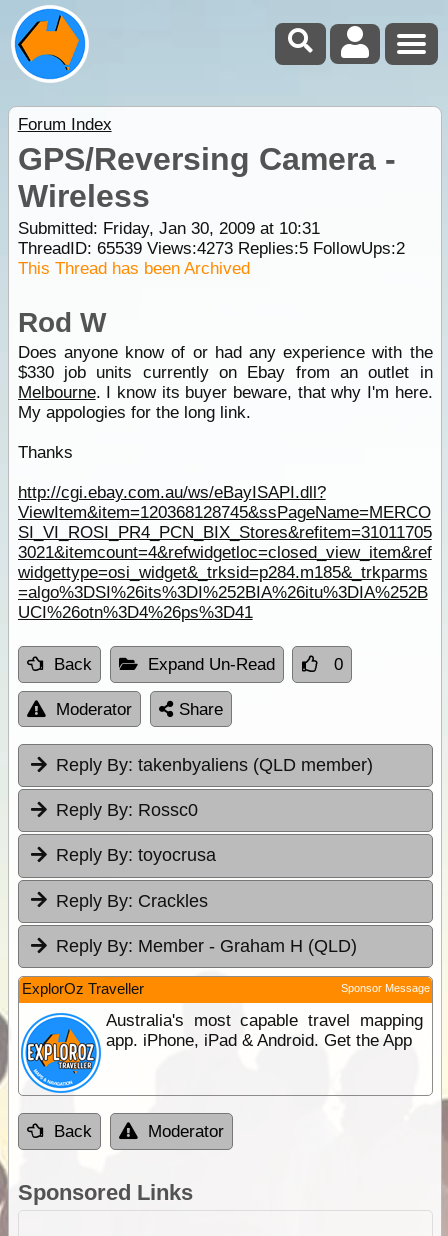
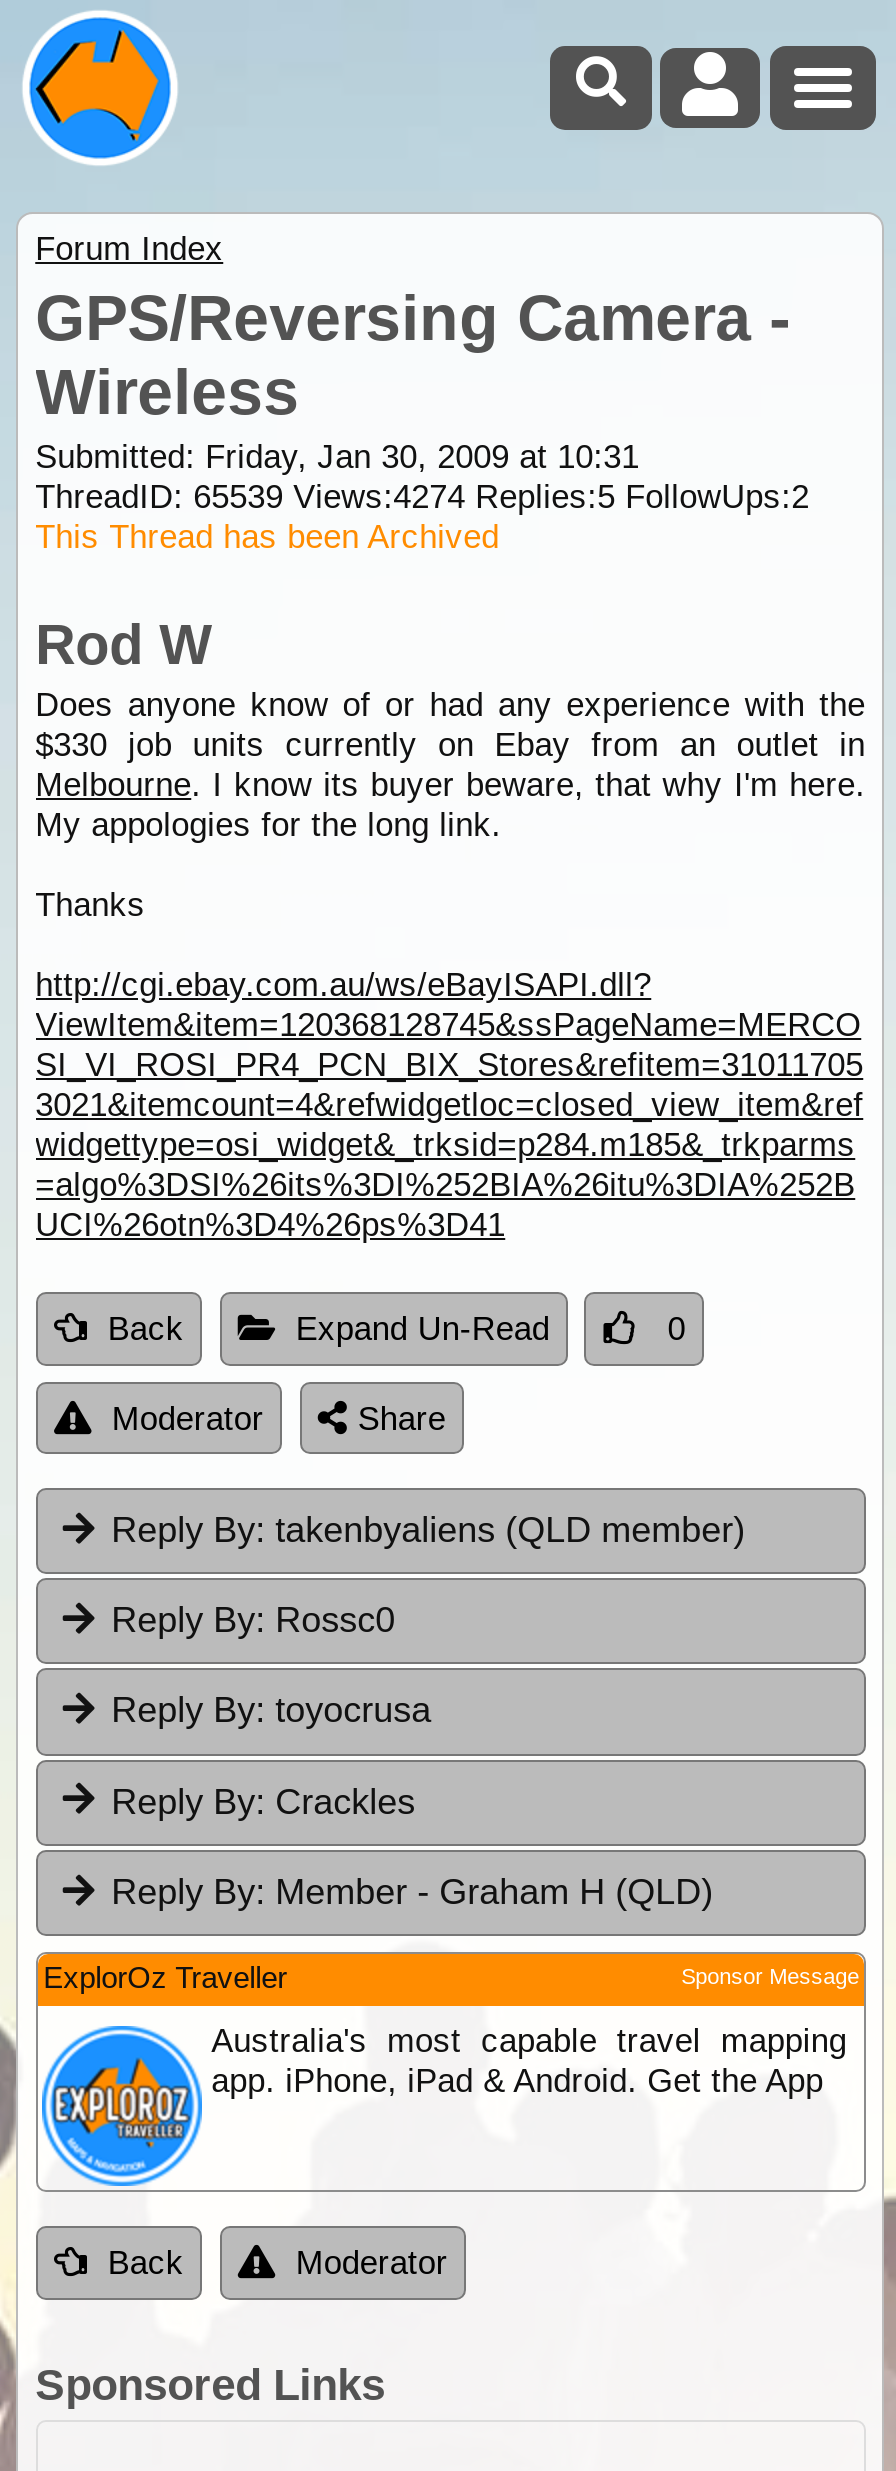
[18,239,405,258] ThreadID: 65539 Views:4273 Replies:5 FollowUps:2 -> [35,478,809,516] ThreadID: 65539 Views:4274 Replies:5 FollowUps:2

